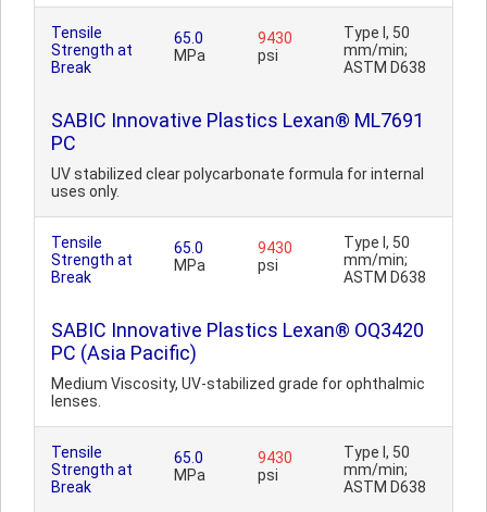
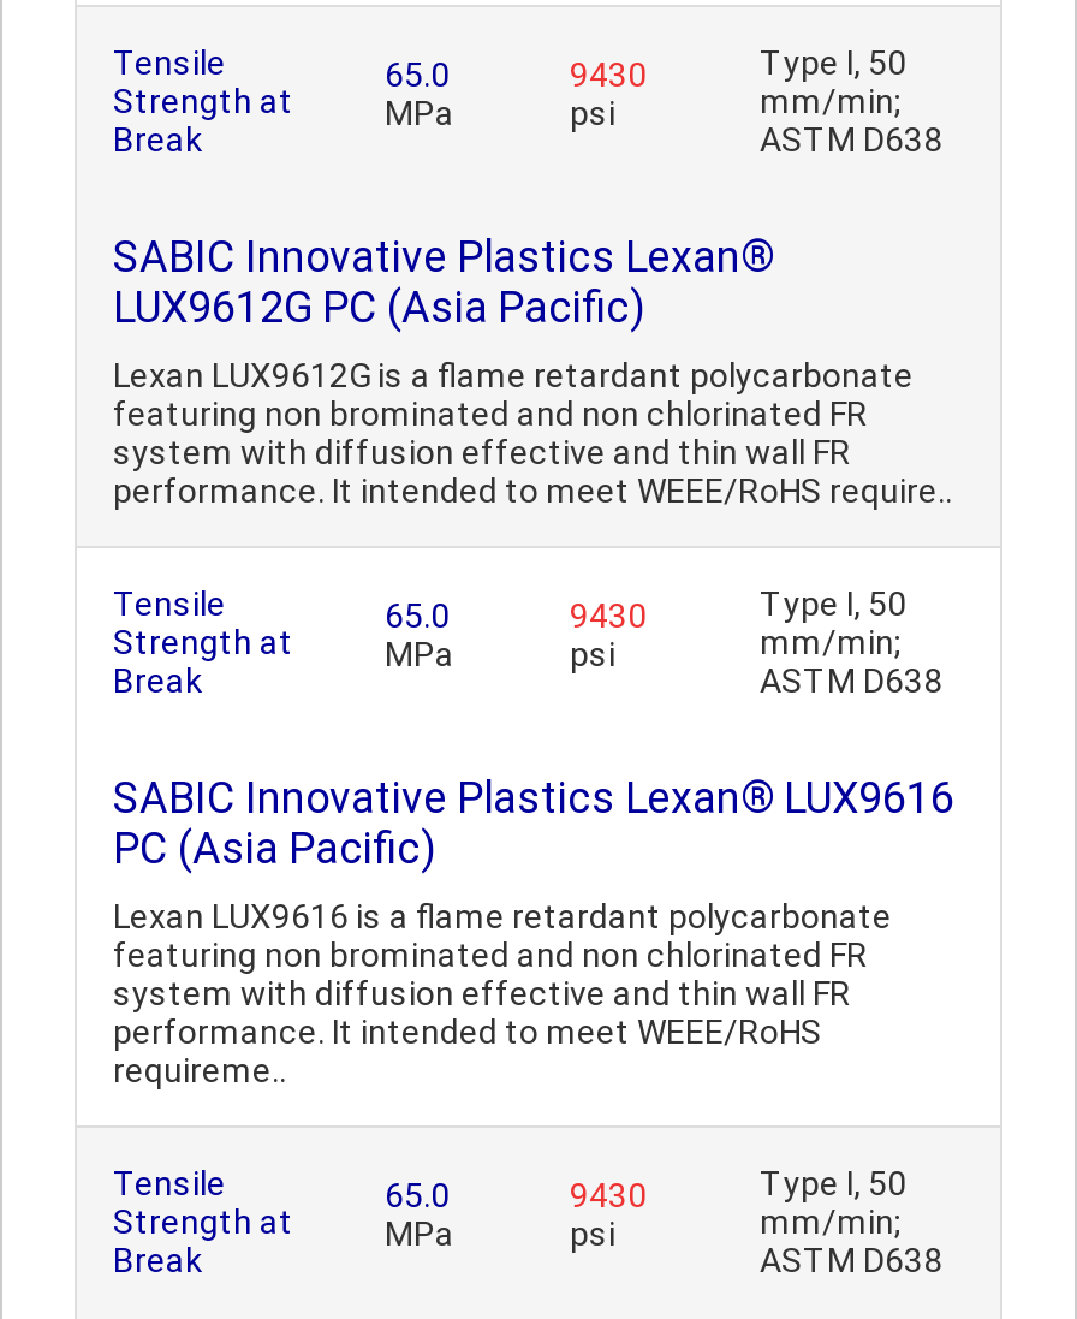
[51,109,424,154] SABIC Innovative Plastics Lexan® ML7691 | PC -> [113,231,774,332] SABIC Innovative Plastics Lexan® | LUX9612G PC (Asia Pacific)
[51,165,424,200] UV stabilized clear polycarbonate formula for internal | uses only. -> [113,356,952,510] Lexan LUX9612G is a flame retardant polycarbonate | featuring non brominated and non chlorinated FR | system with diffusion effective and thin wall FR | performance. It intended to meet WEEE/RoHS require..
[51,319,424,341] SABIC Innovative Plastics Lexan® OQ3420 -> [113,772,954,822] SABIC Innovative Plastics Lexan® LUX9616
[51,375,425,410] Medium Viscosity, UV-stabilized grade for ophthalmic | lenses. -> [113,897,892,1089] Lexan LUX9616 is a flame retardant polycarbonate | featuring non brominated and non chlorinated FR | system with diffusion effective and thin wall FR | performance. It intended to meet WEEE/RoHS | requireme..

